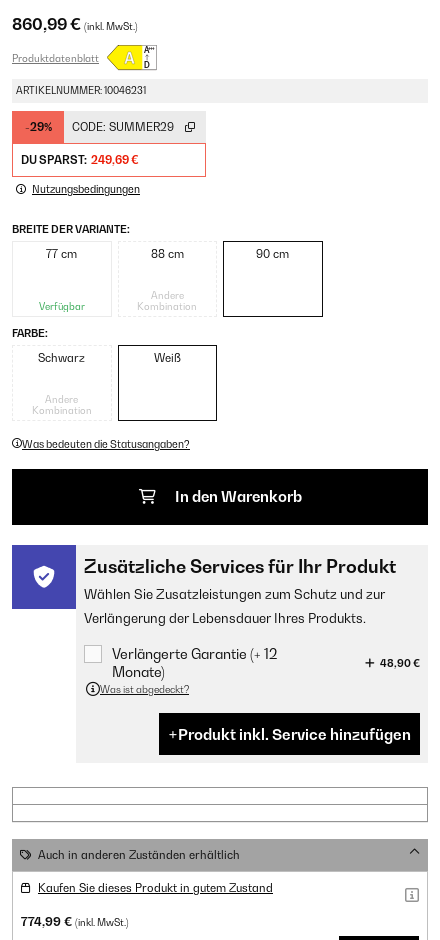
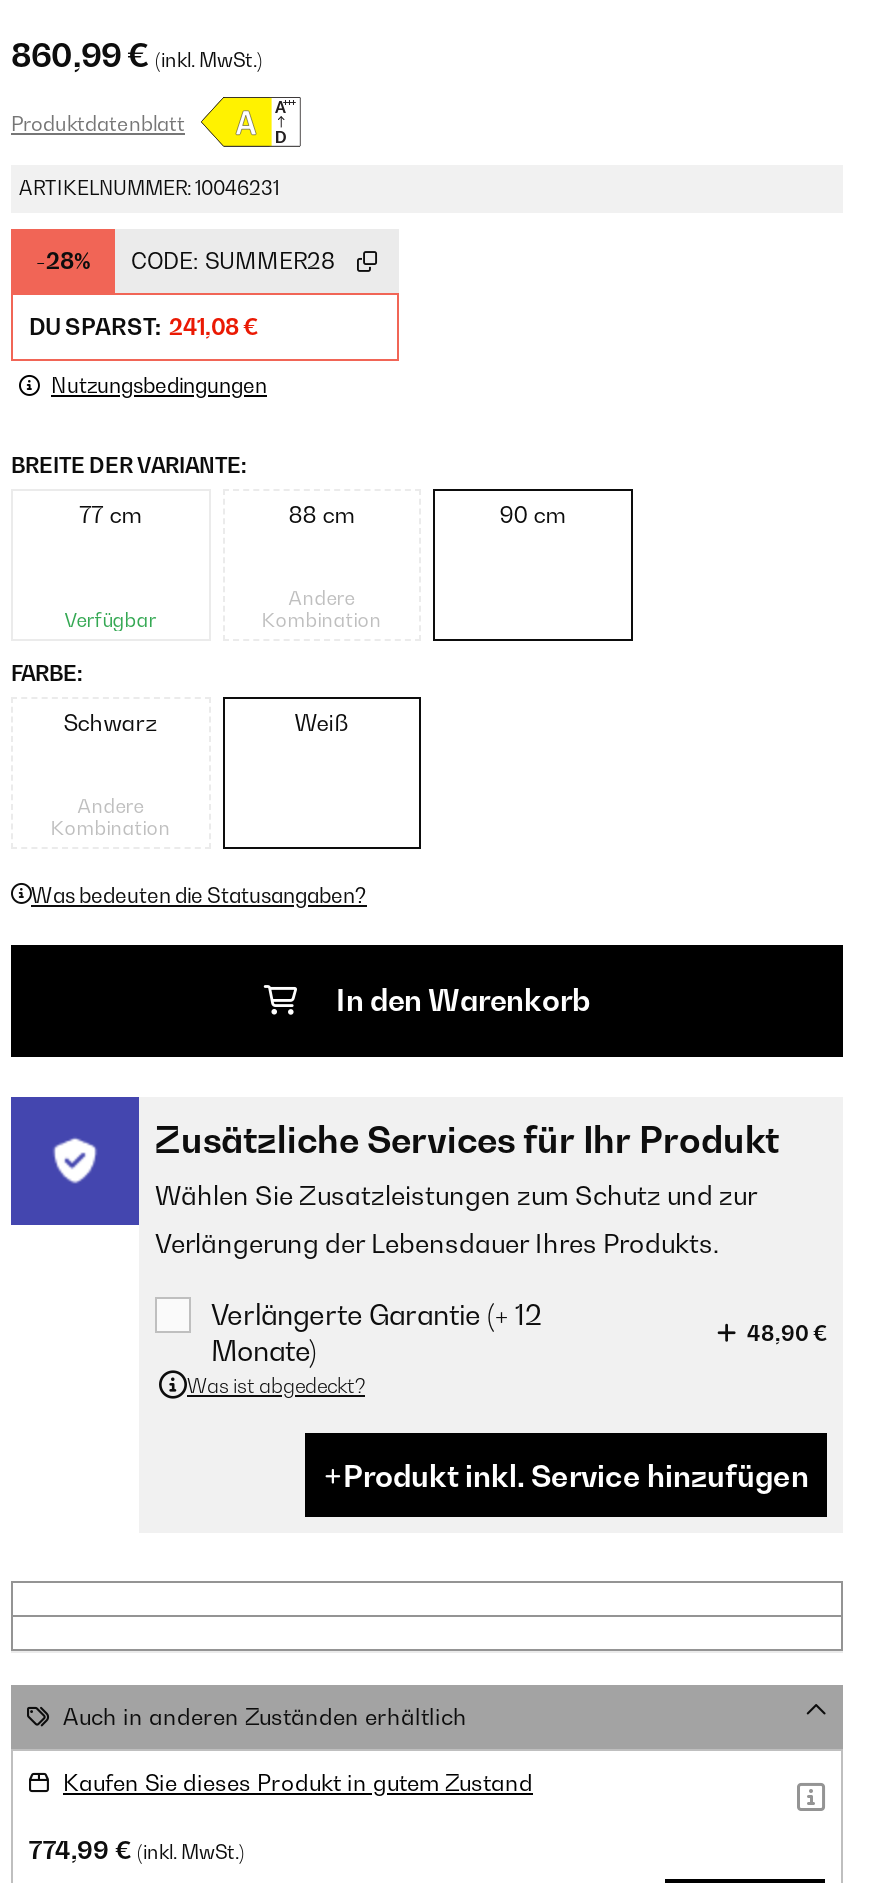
[24,120,51,134] -29% -> [36,248,90,276] -28%
[72,120,174,134] CODE: SUMMER29 -> [131,248,335,276] CODE: SUMMER28
[21,153,139,167] DU SPARST: 249,69 € -> [29,314,259,342] DU SPARST: 241,08 €

